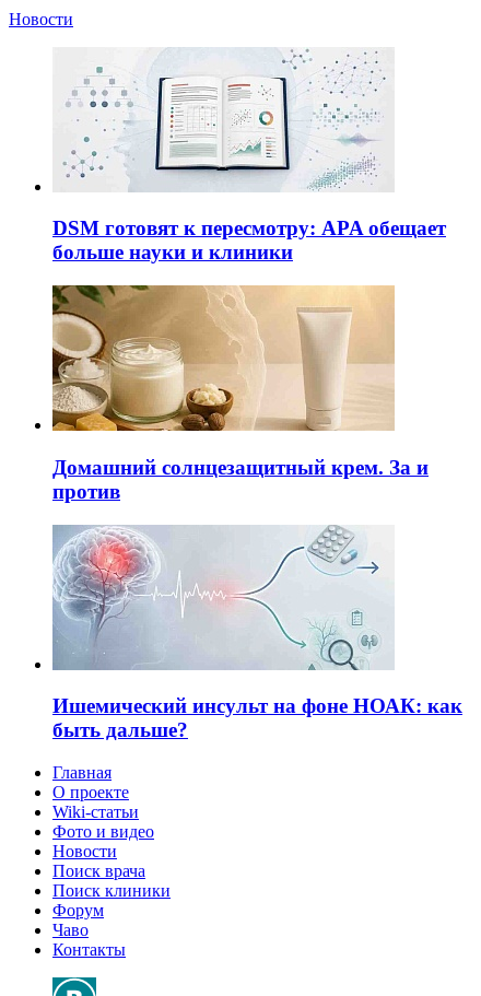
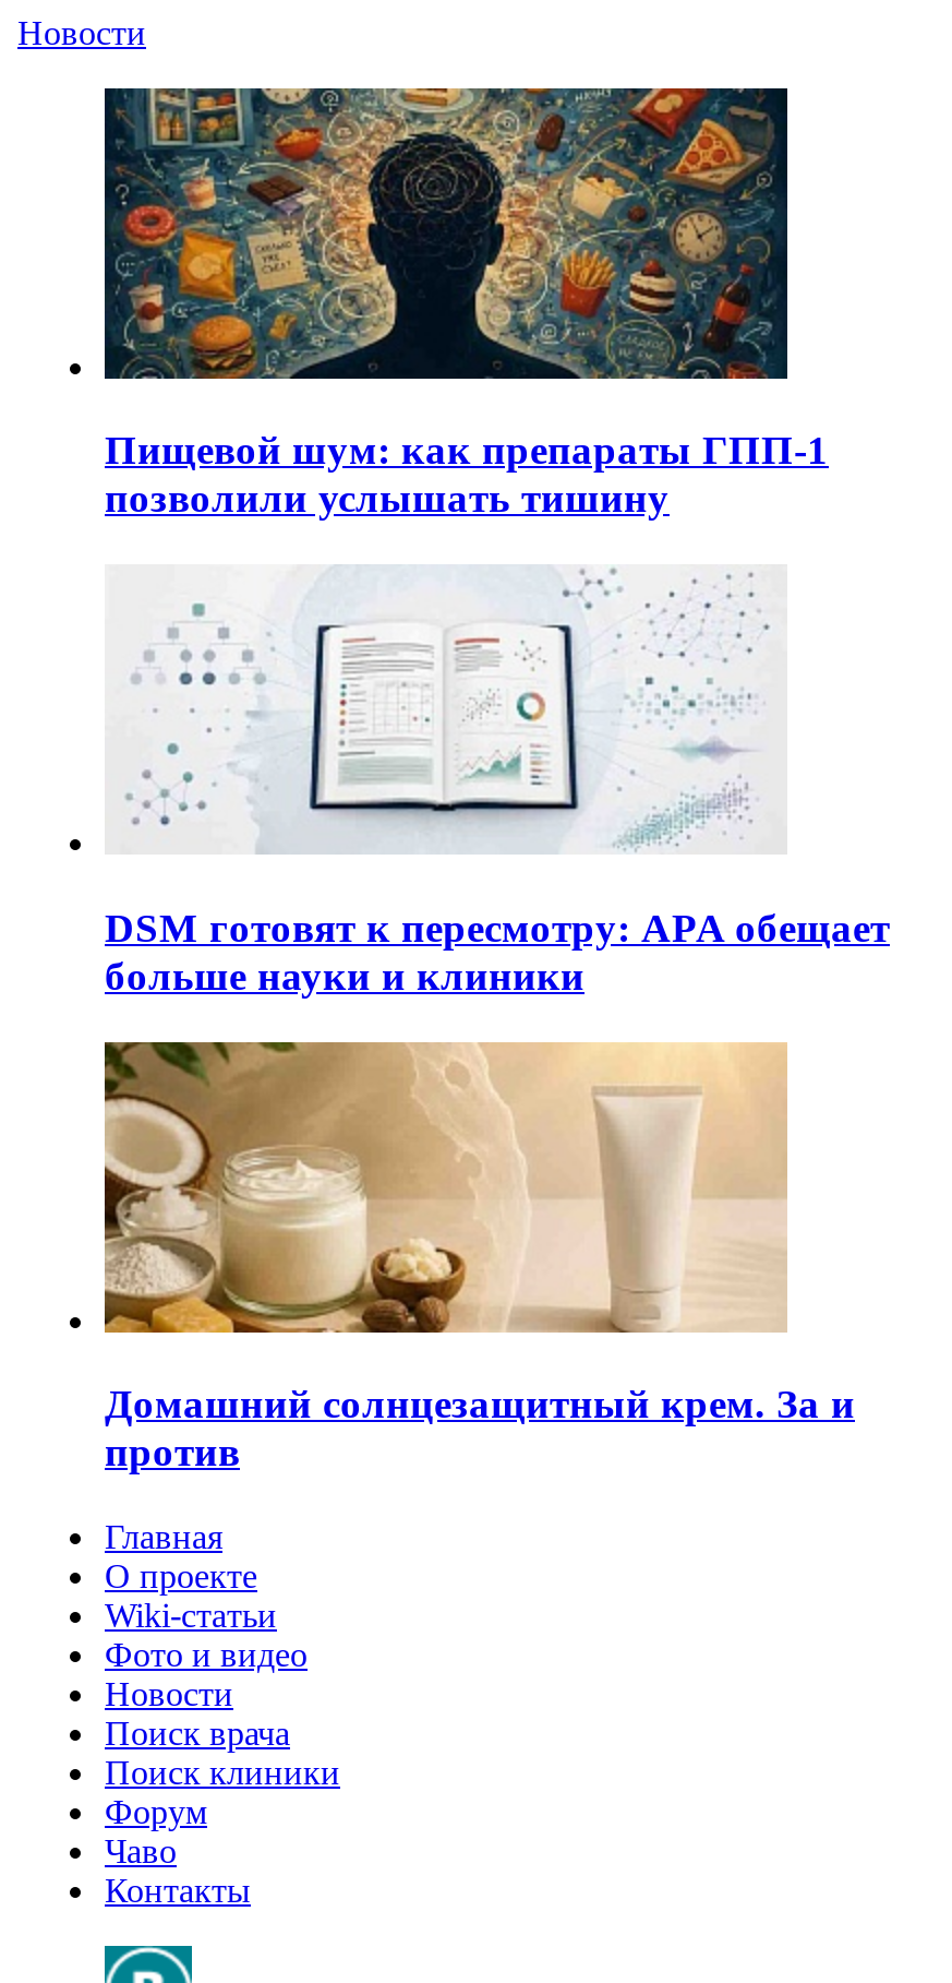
none -> [103,86,829,521] [image] | Пищевой шум: как препараты ГПП-1 | позволили услышать тишину
moved [52,47,446,503] -> [105,564,890,1475]: [image] | DSM готовят к пересмотру: APA обещает | больше науки и клиники | Домашний солнцезащитный крем. За и | против
[52,525,462,741] [image] | Ишемический инсульт на фоне НОАК: как | быть дальше? -> none

